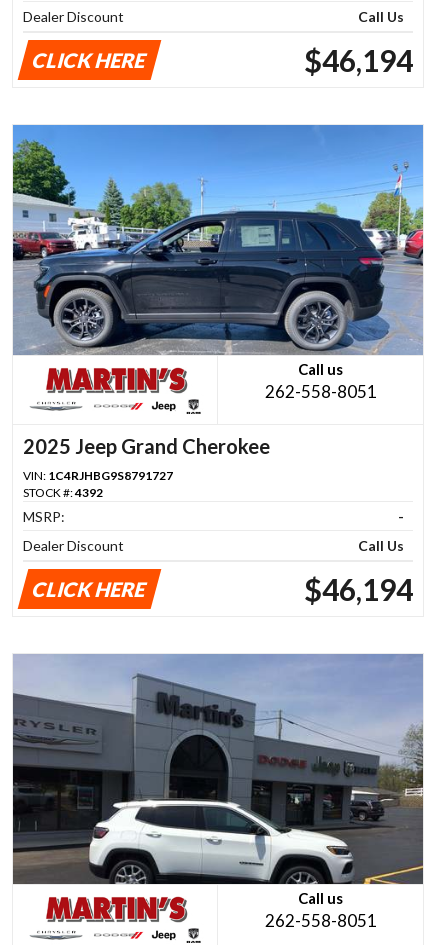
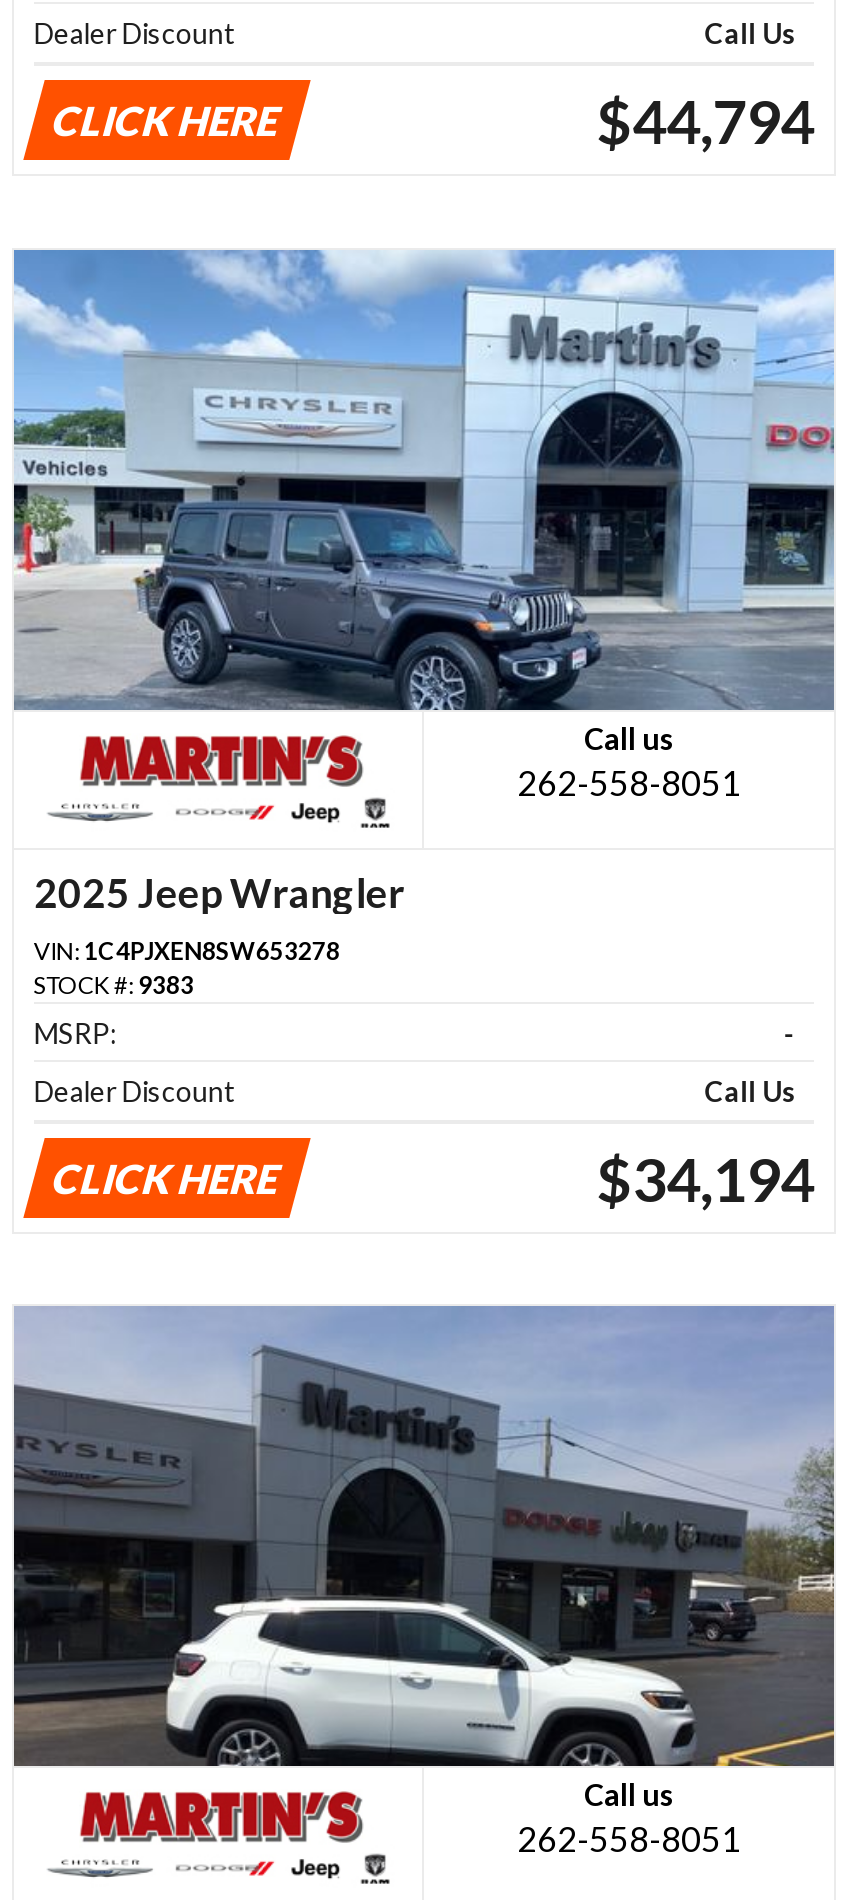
[304,42,413,78] $46,194 -> [596,84,814,156] $44,794
[12,124,424,355] [image] -> [12,250,836,710] [image]
[23,434,270,500] 2025 Jeep Grand Cherokee | VIN: 1C4RJHBG9S8791727 | STOCK #: 4392 -> [34,868,404,1000] 2025 Jeep Wrangler | VIN: 1C4PJXEN8SW653278 | STOCK #: 9383
[304,571,413,607] $46,194 -> [596,1142,814,1214] $34,194

